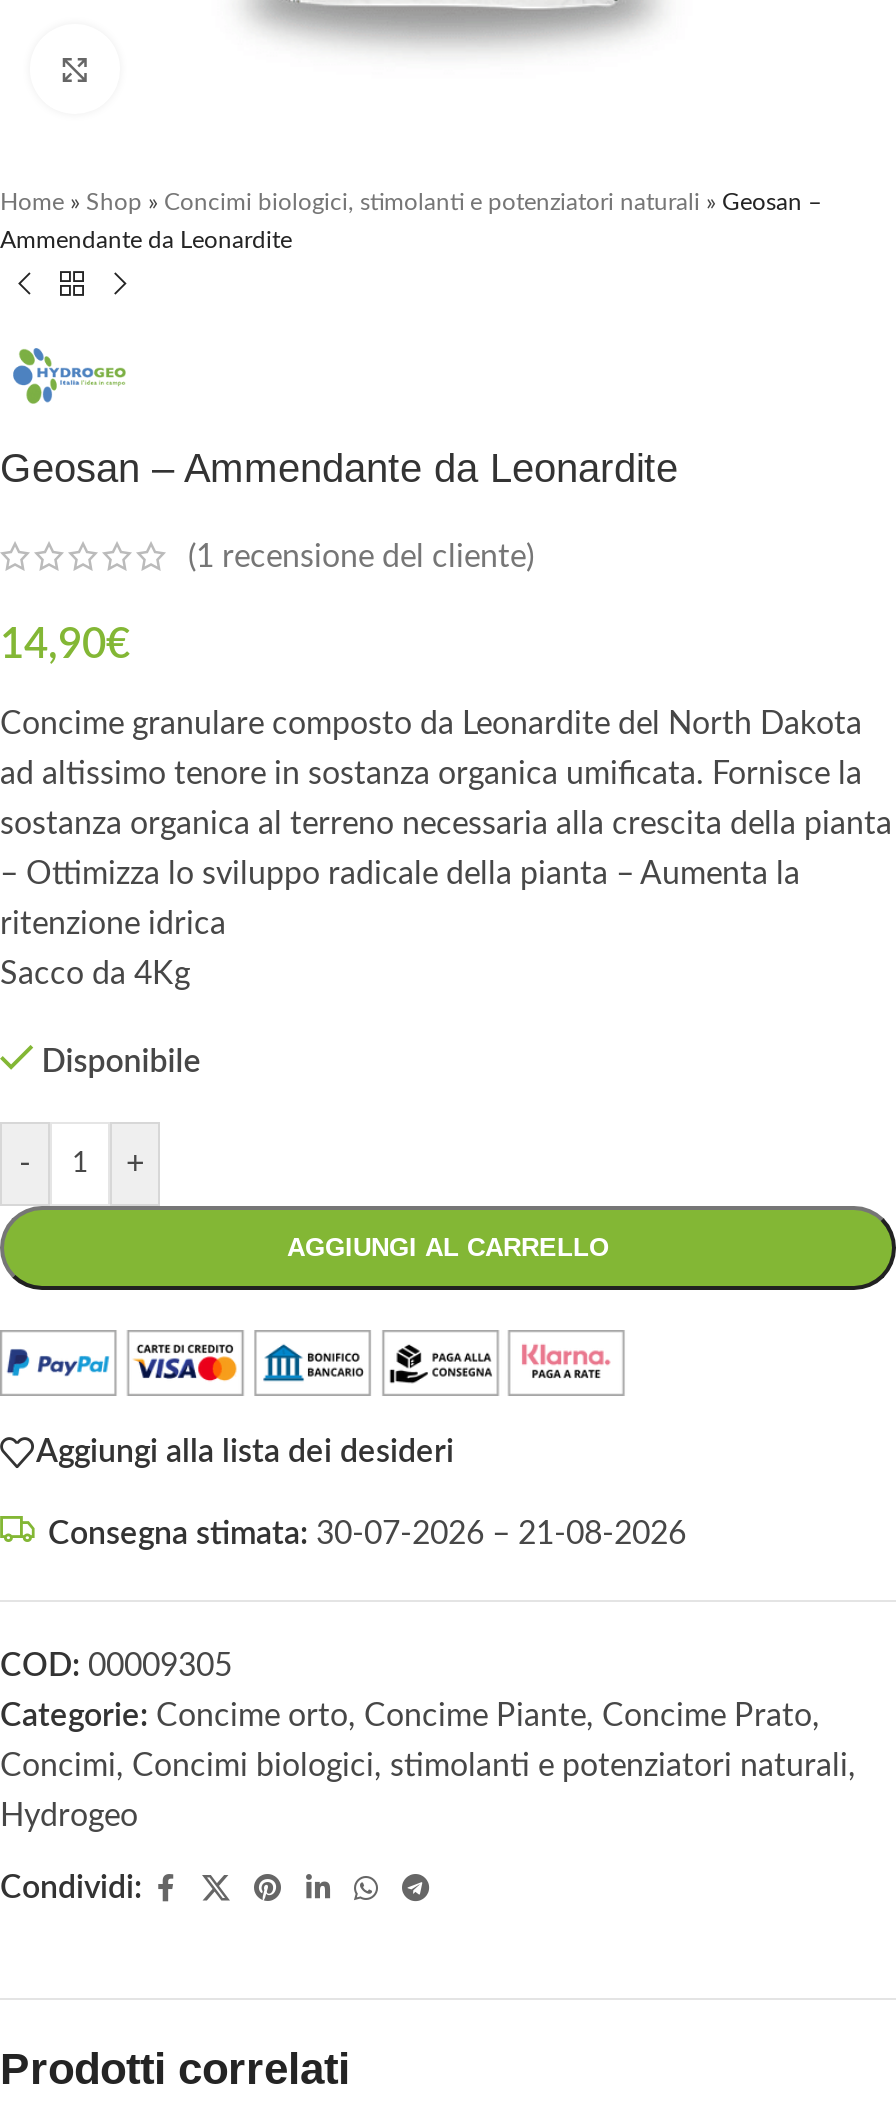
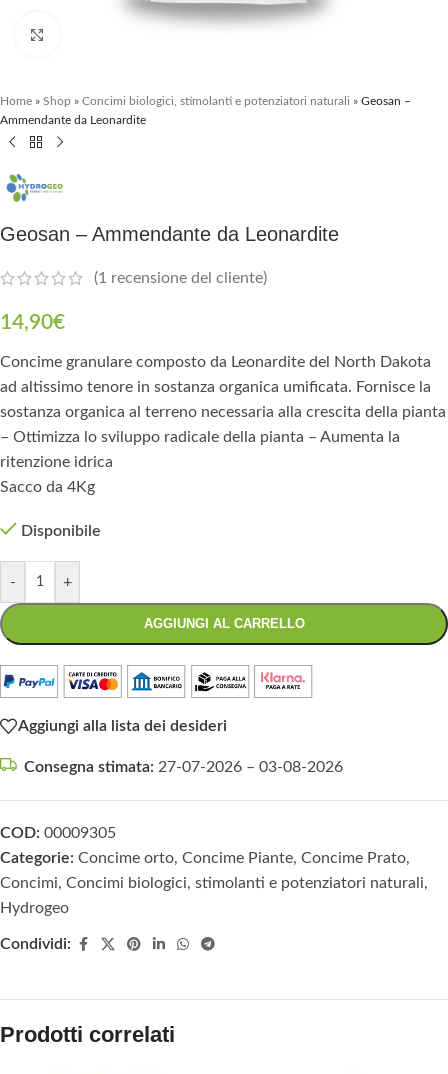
[48,1517,686,1549] Consegna stimata: 30-07-2026 – 21-08-2026 -> [24,758,343,774] Consegna stimata: 27-07-2026 – 03-08-2026

